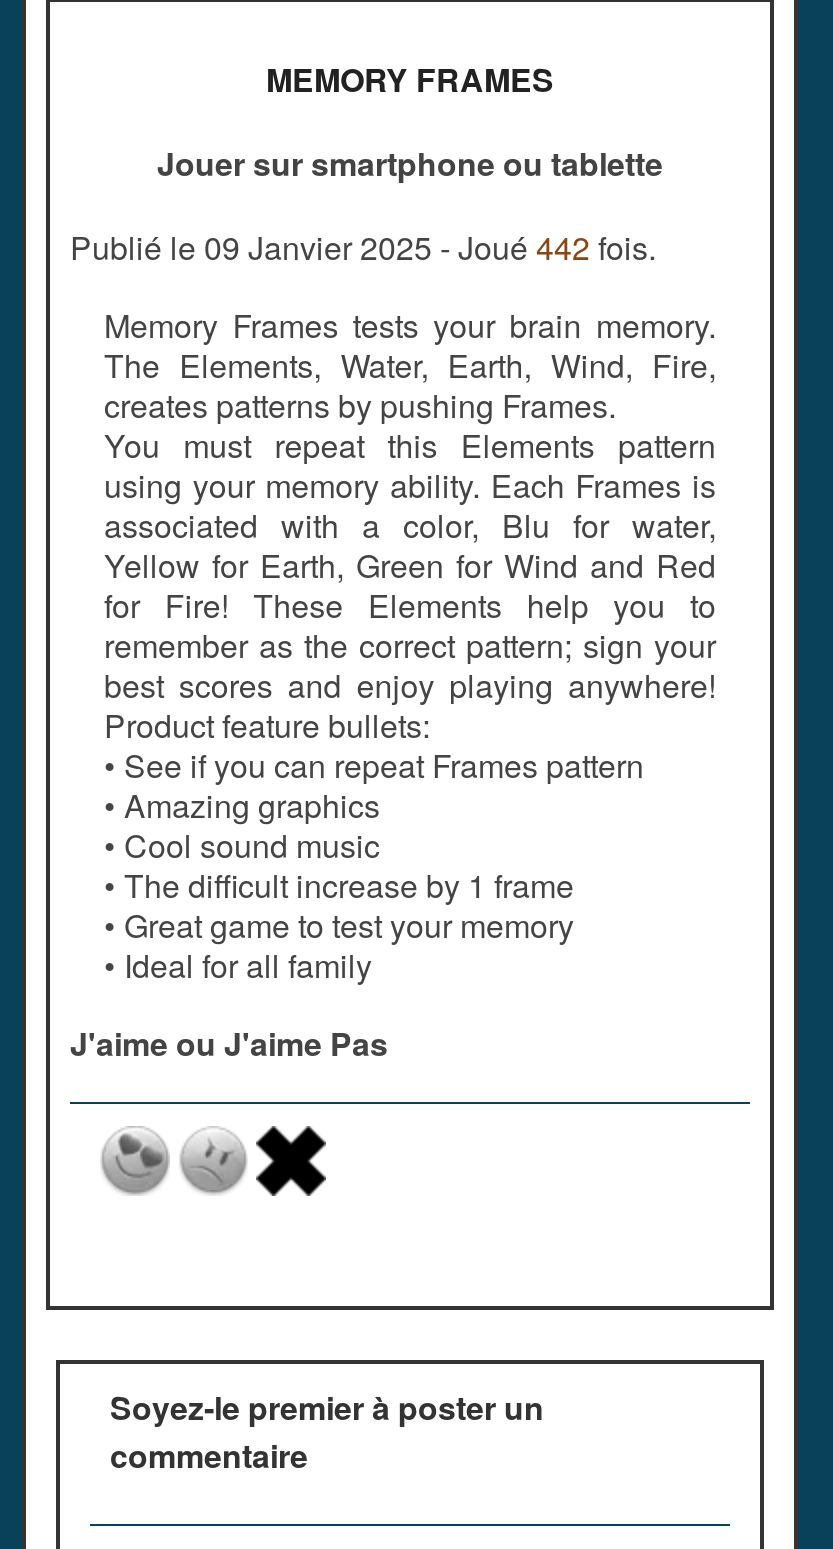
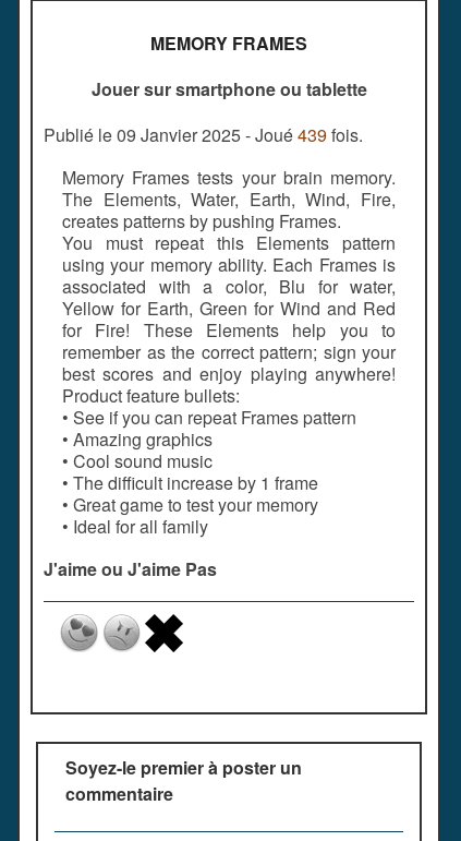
[70,224,656,270] Publié le 09 Janvier 2025 - Joué 442 fois. -> [44,122,363,147] Publié le 09 Janvier 2025 - Joué 439 fois.

